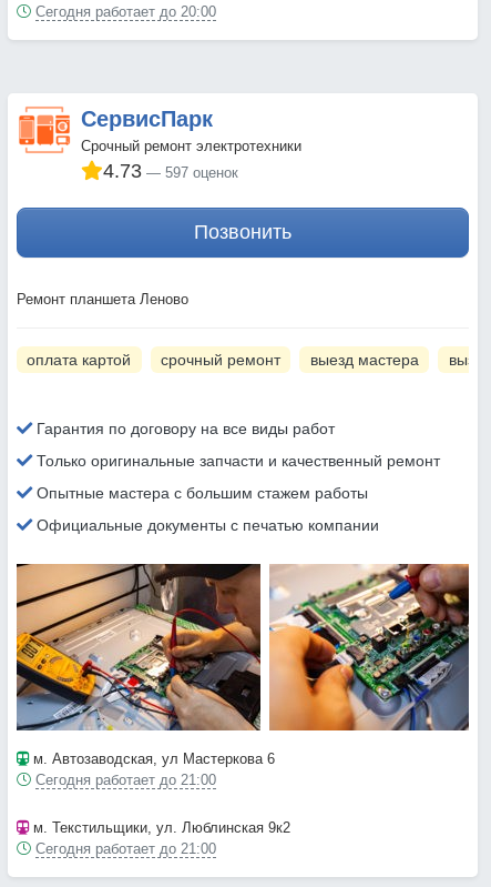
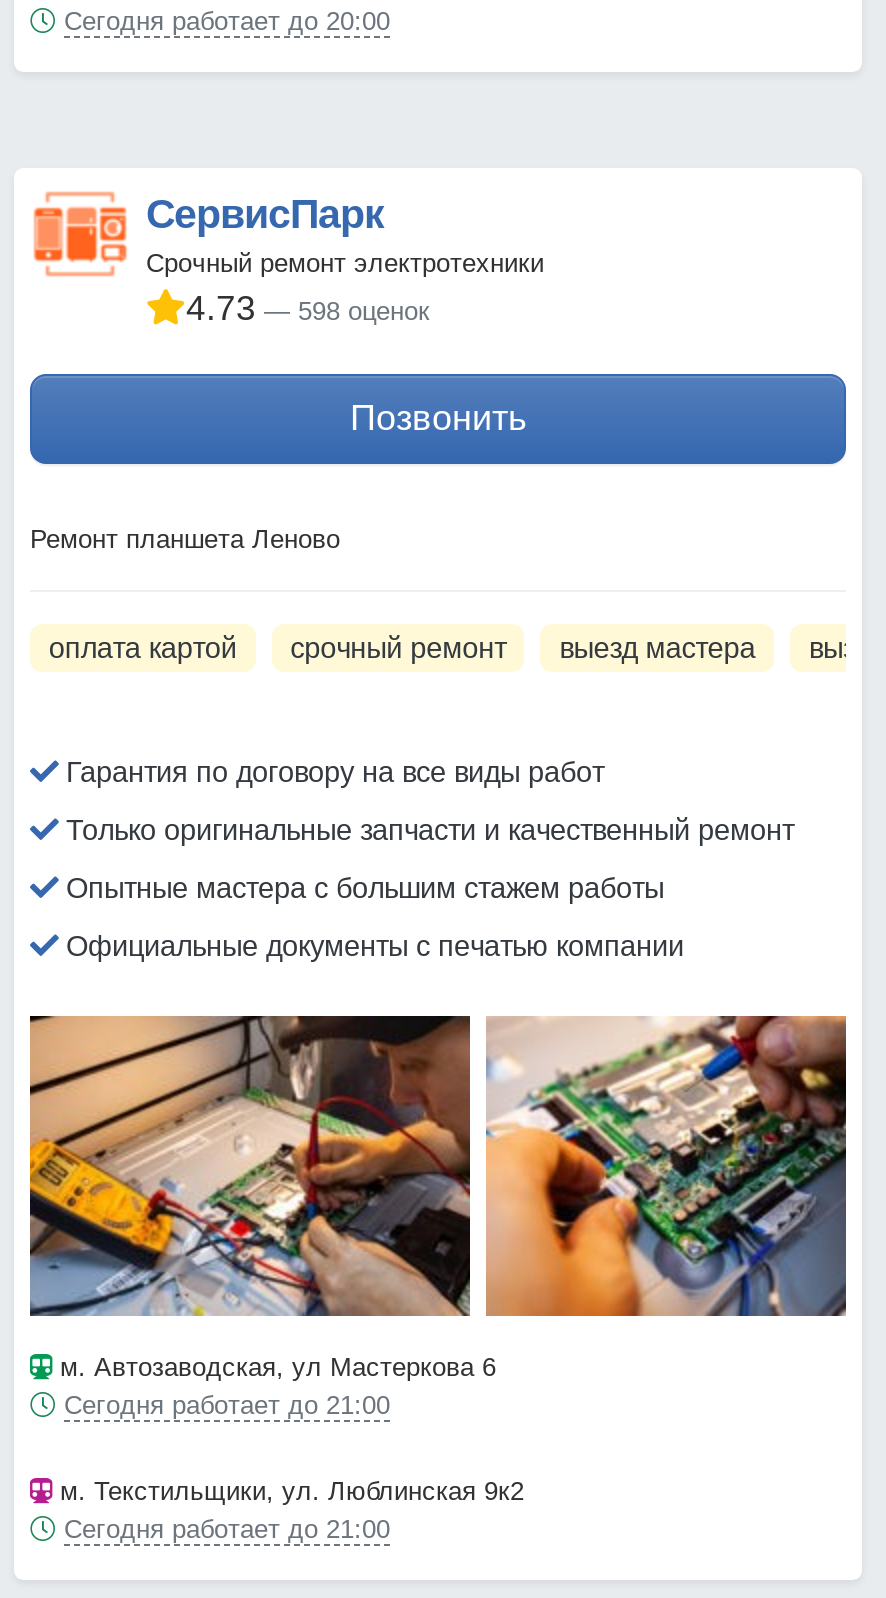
[103,160,238,182] 4.73 597 оценок -> [186,288,430,328] 4.73 598 оценок

